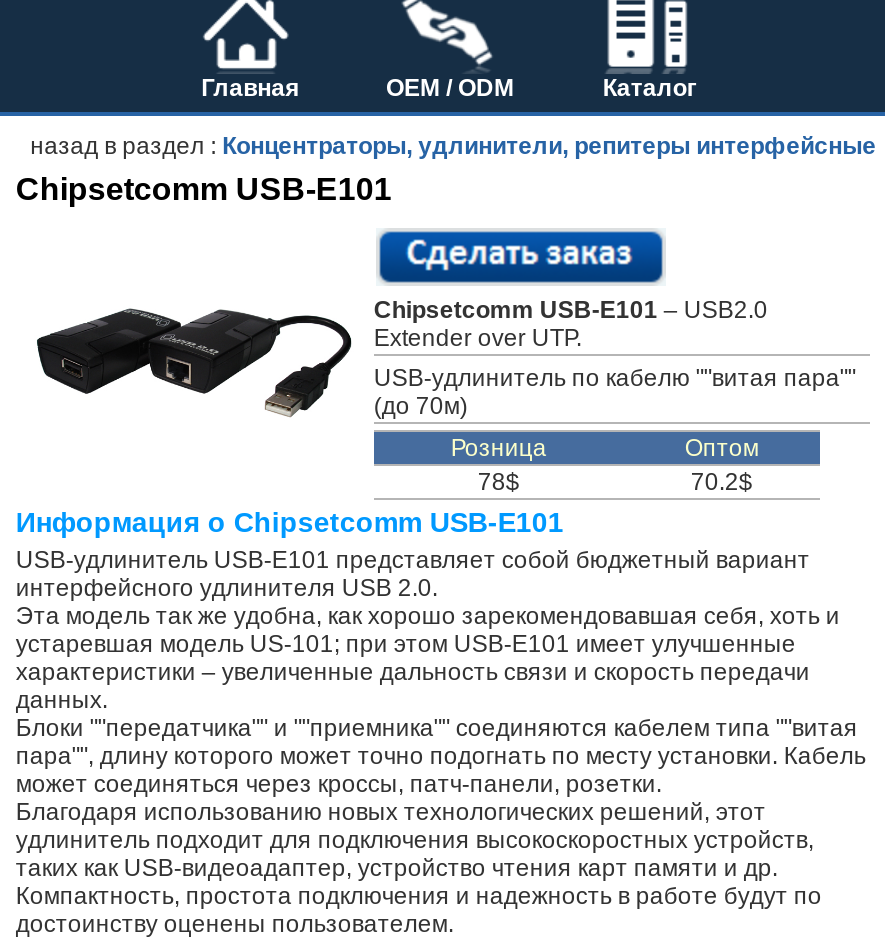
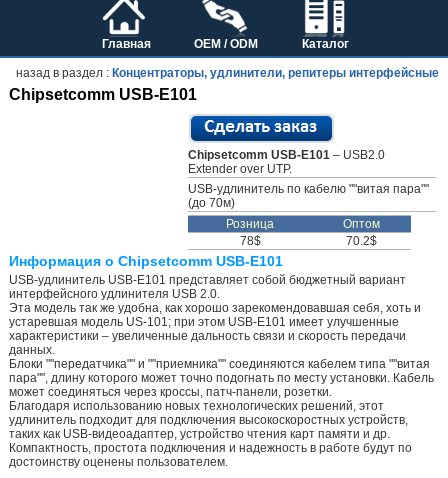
[34,306,354,418] [image] -> none

